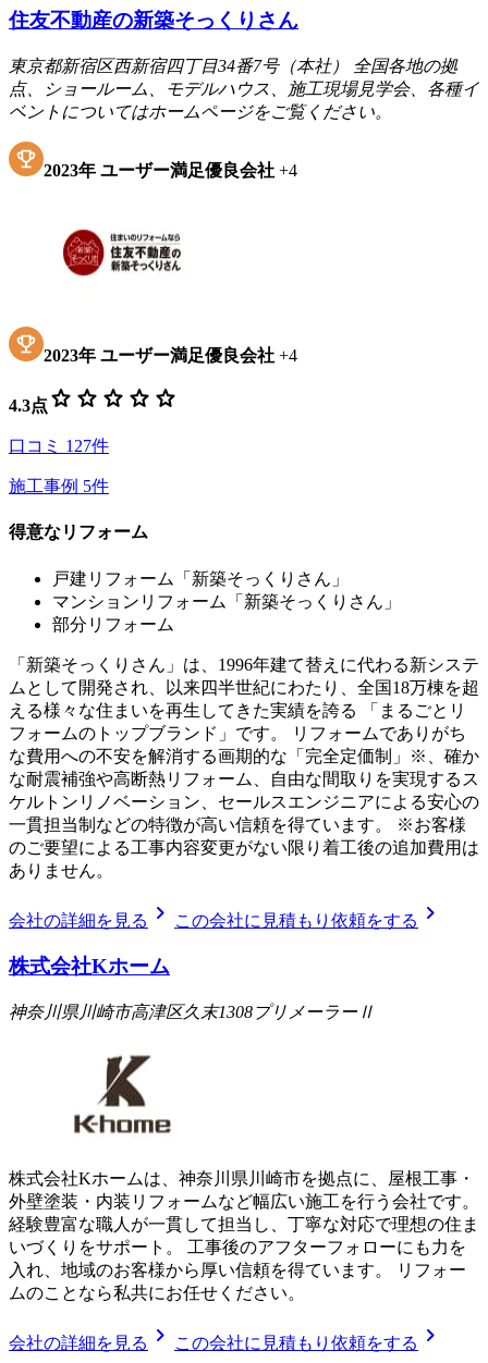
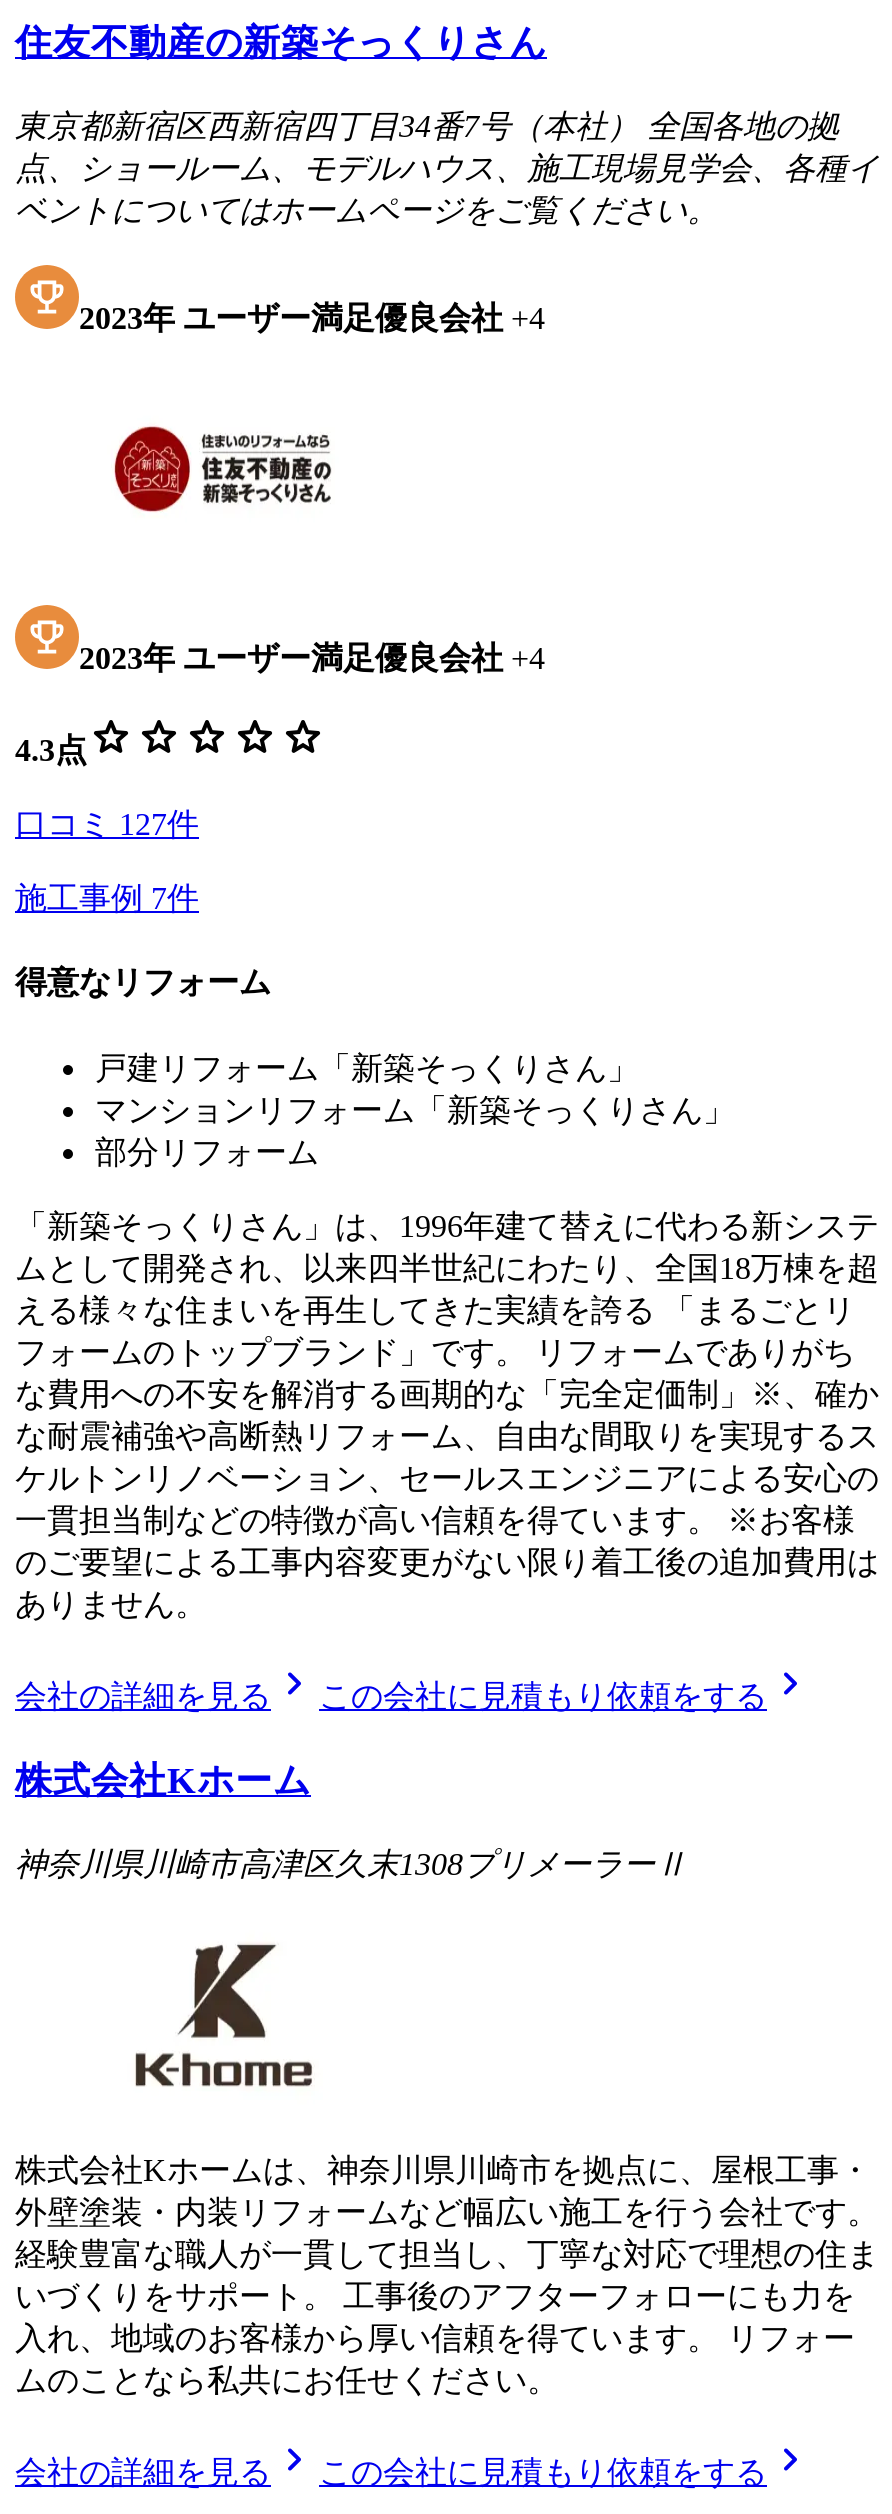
[9,477,109,495] 施工事例5件 -> [15,881,199,915] 施工事例7件

